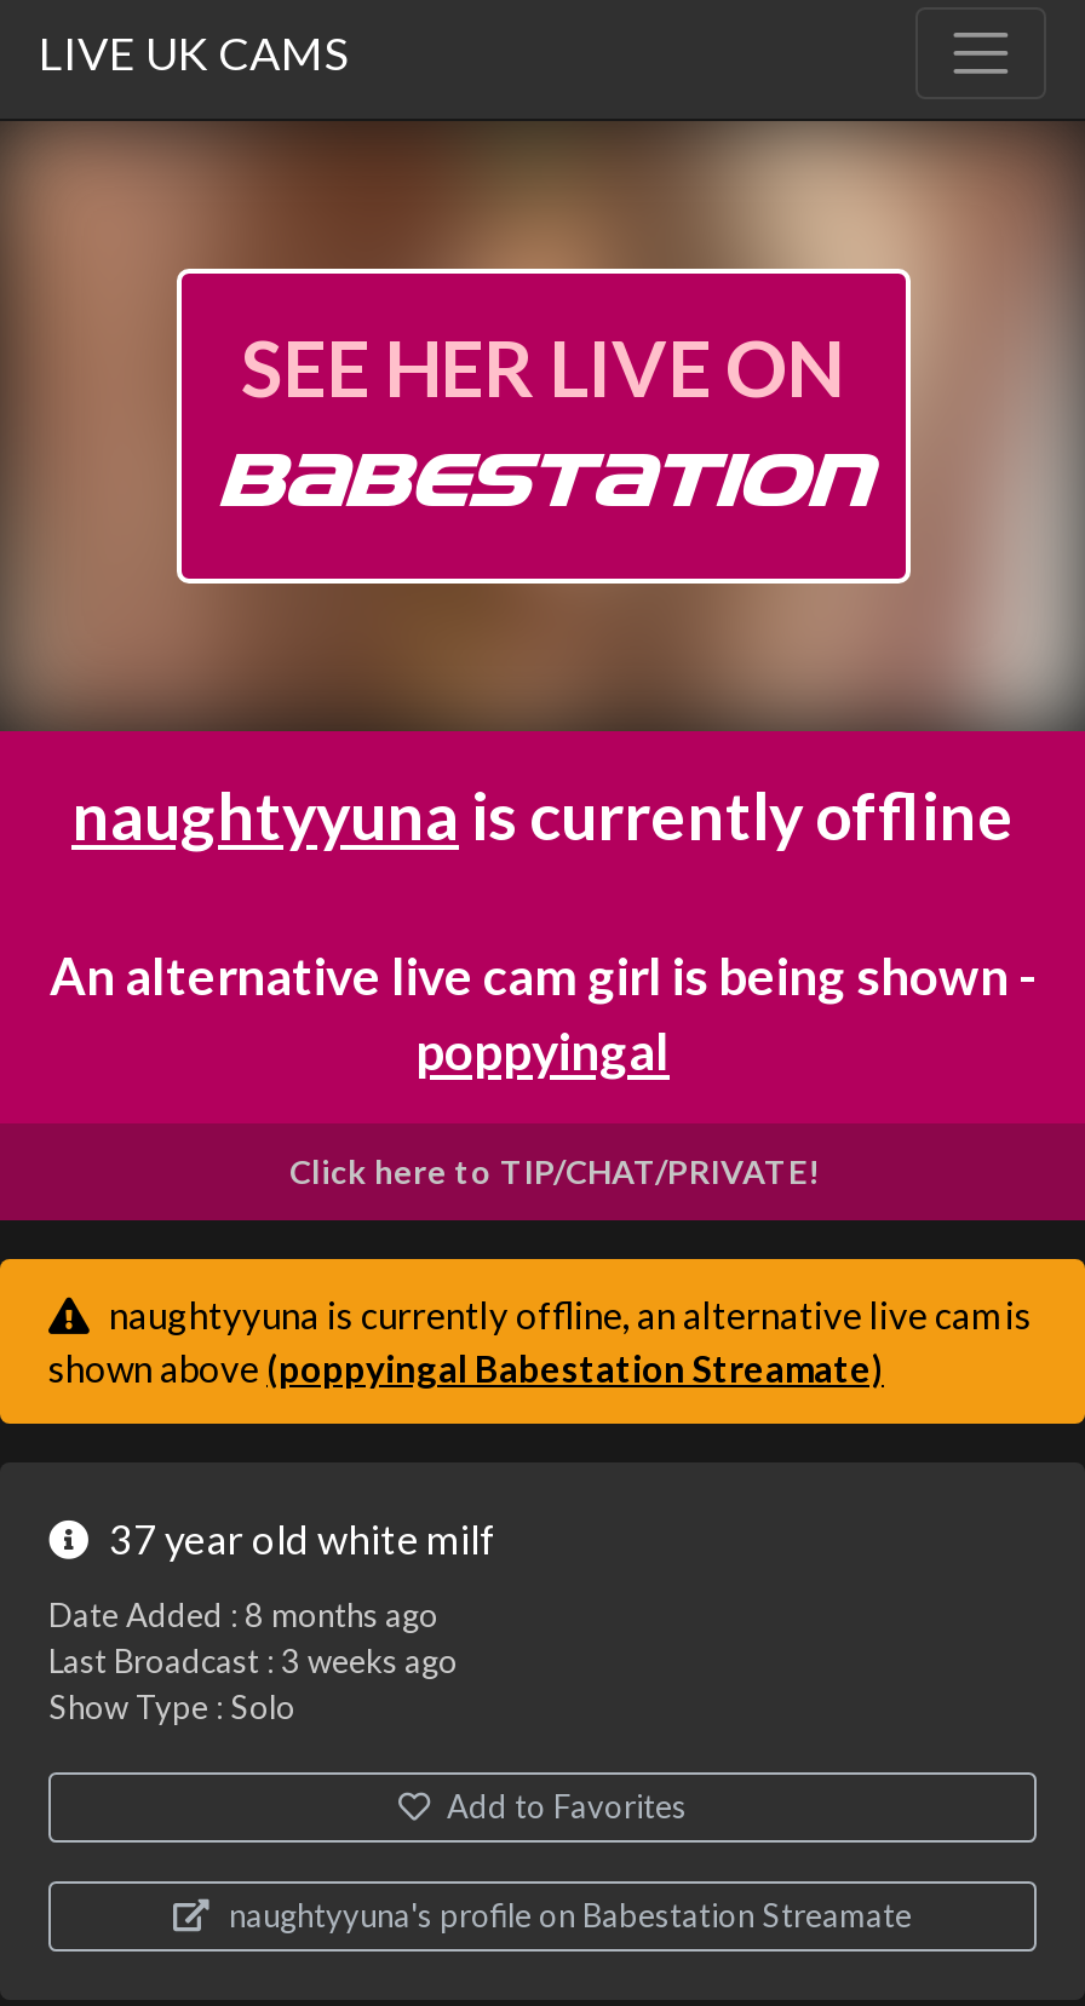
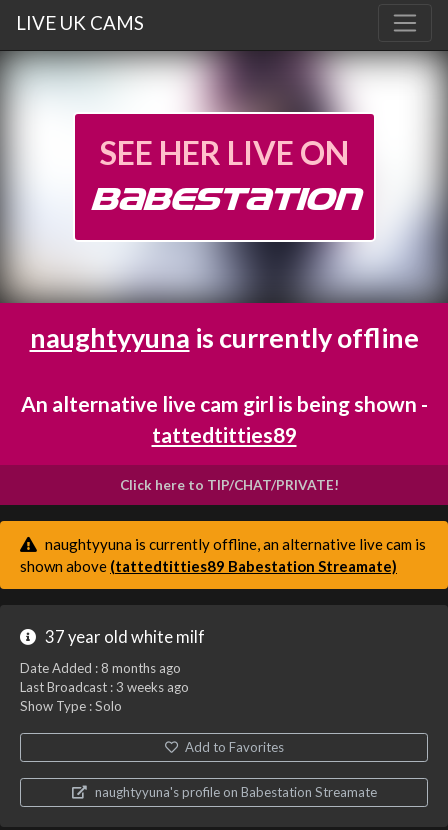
[7,121,1078,731] [image] -> [3,51,445,303] [image]
[415,1019,670,1080] poppyingal -> [151,422,296,447] tattedtitties89
[48,1346,884,1390] shown above (poppyingal Babestation Streamate) -> [20,557,397,575] shown above (tattedtitties89 Babestation Streamate)

